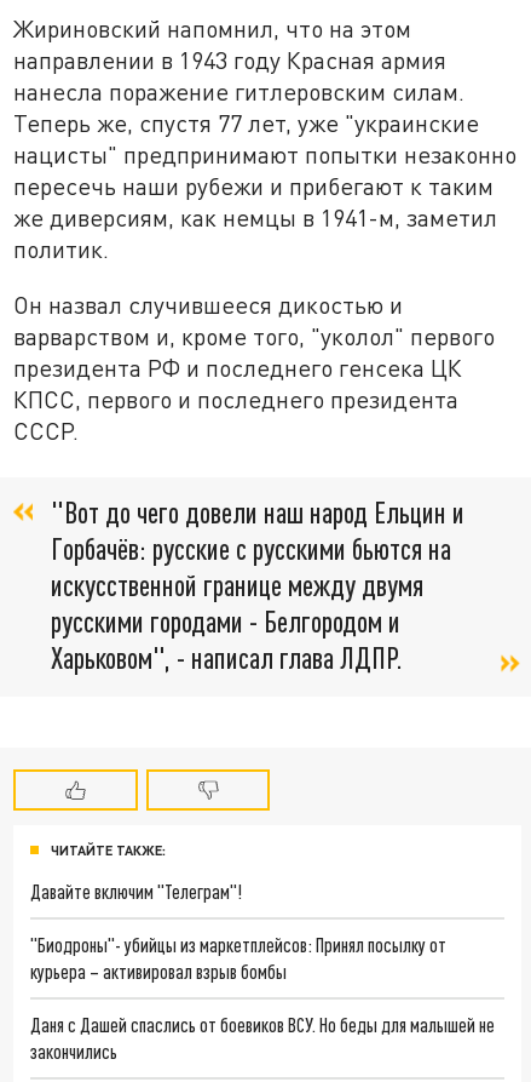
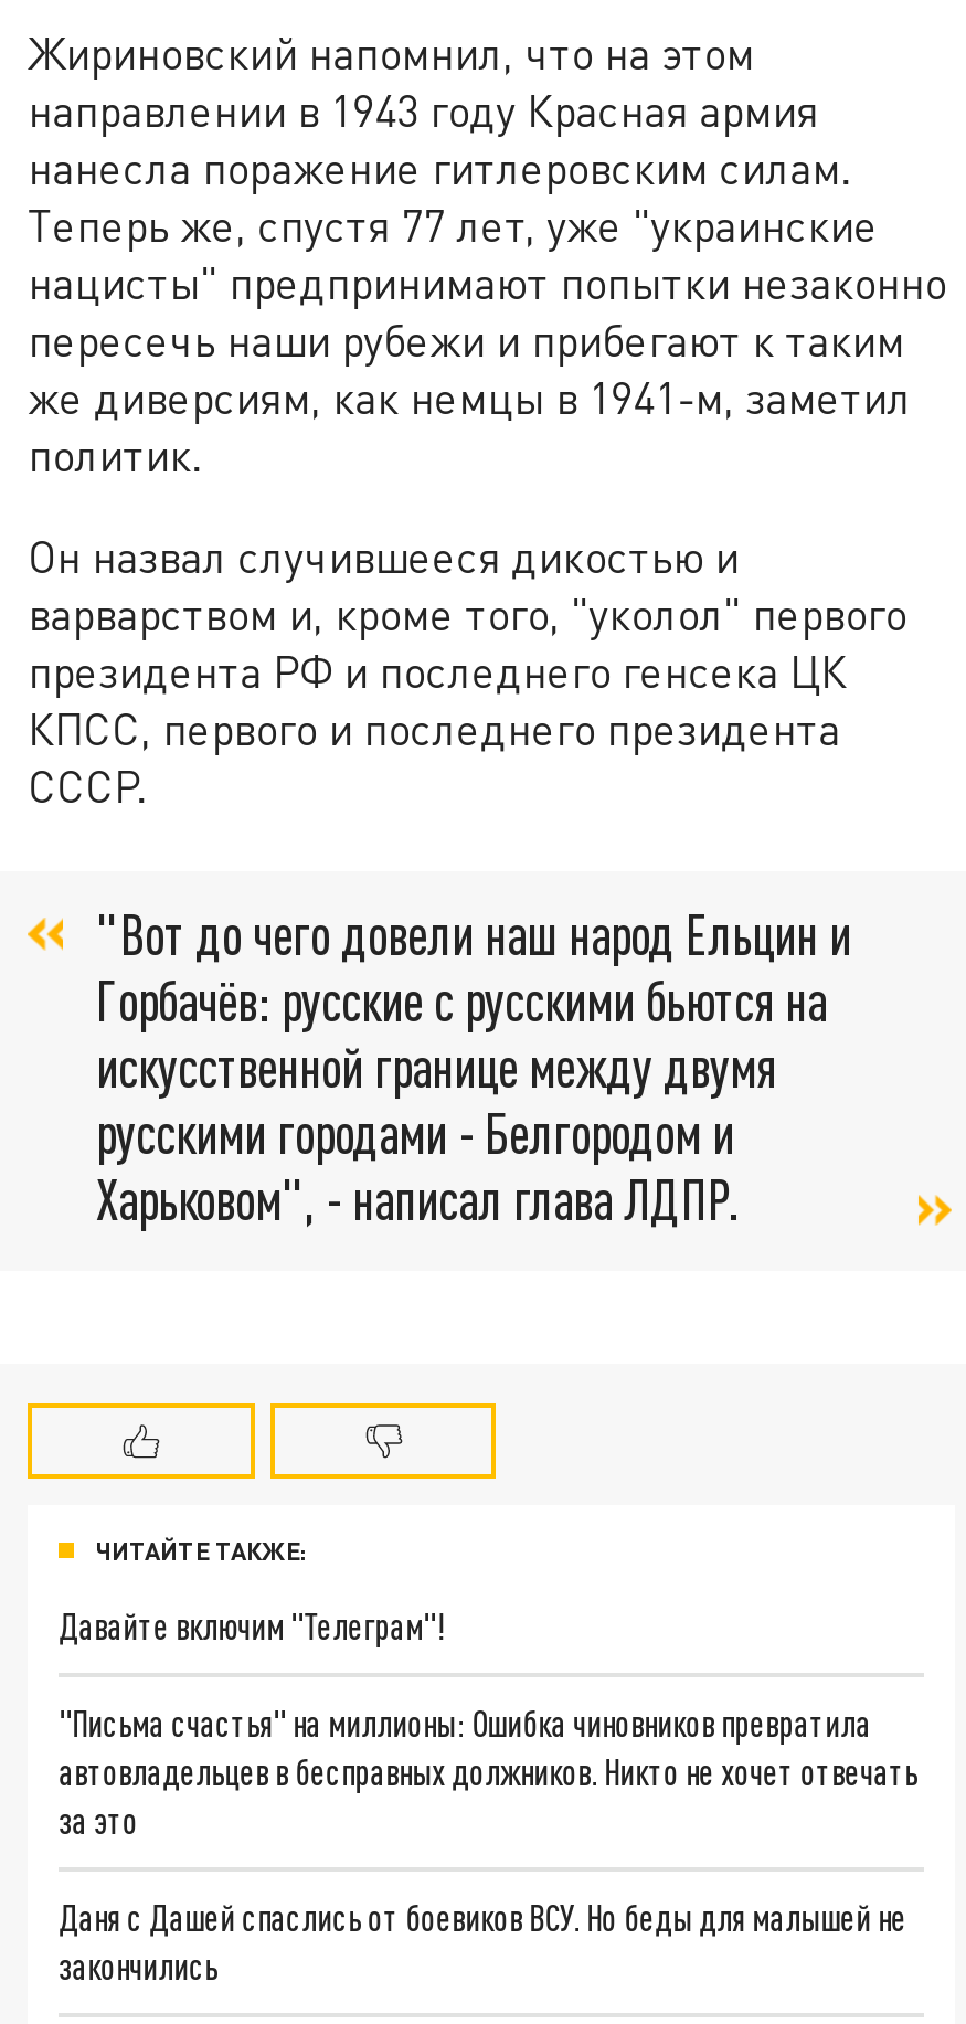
[30,933,446,983] "Биодроны"- убийцы из маркетплейсов: Принял посылку от | курьера – активировал взрыв бомбы -> [59,1702,918,1841] "Письма счастья" на миллионы: Ошибка чиновников превратила | автовладельцев в бесправных должников. Никто не хочет отвечать | за это

